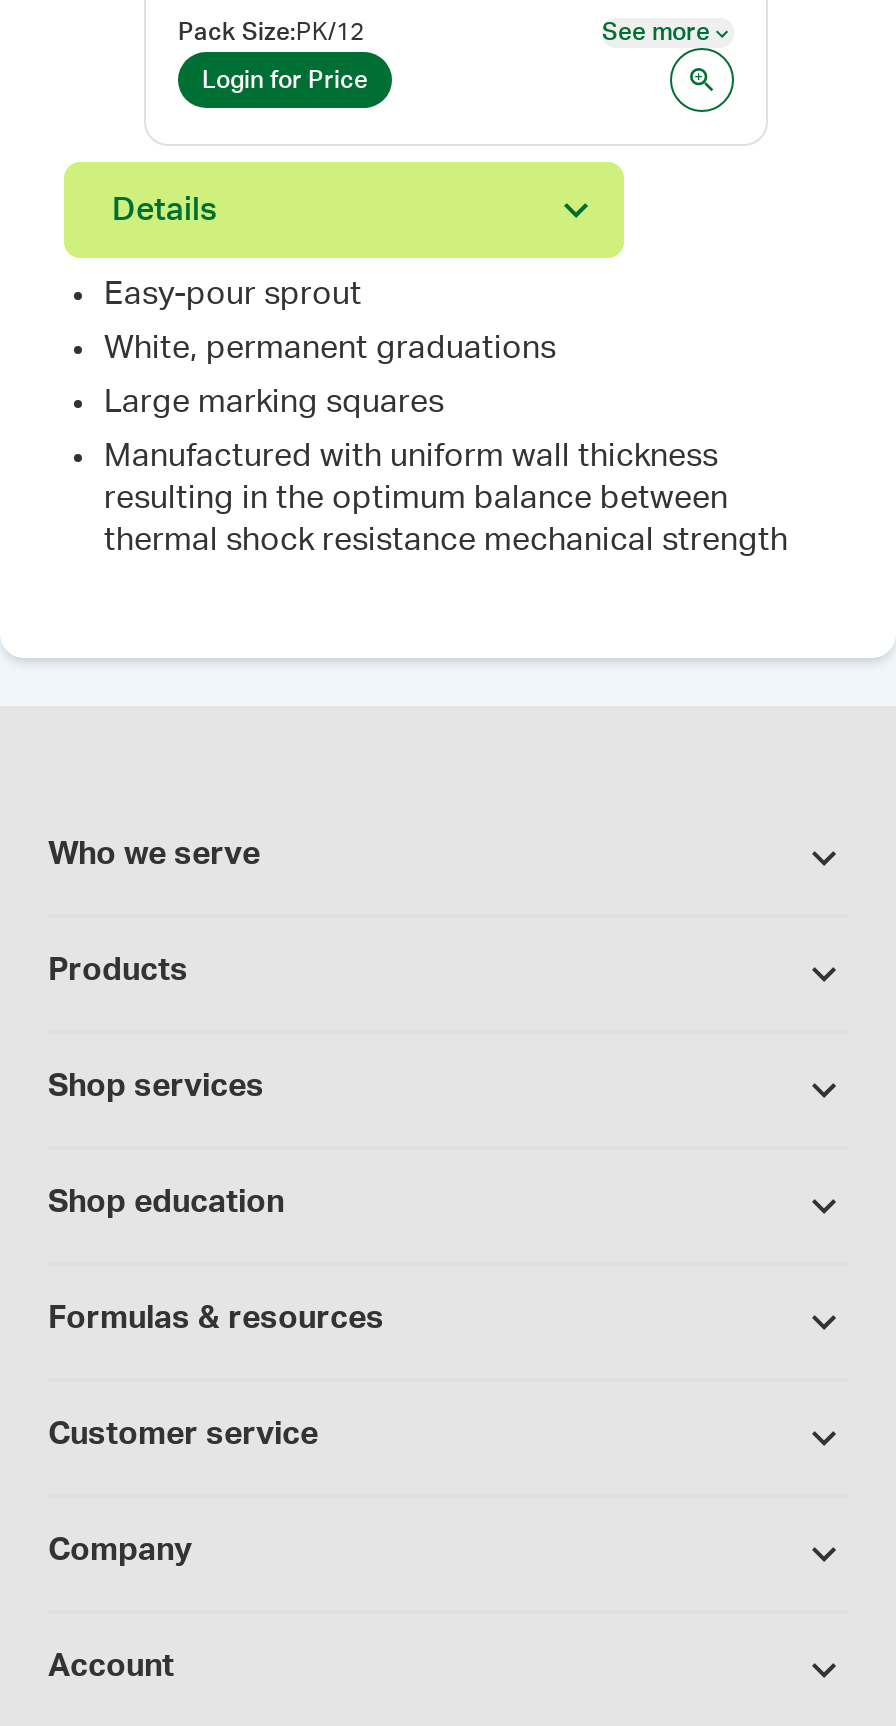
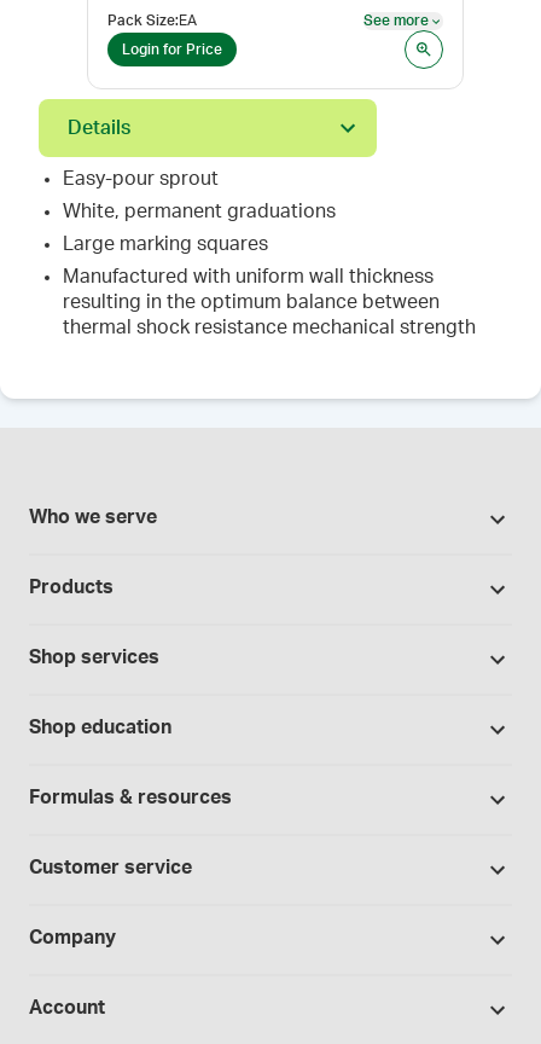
[178,20,364,44] Pack Size:PK/12 -> [107,13,197,28] Pack Size:EA

